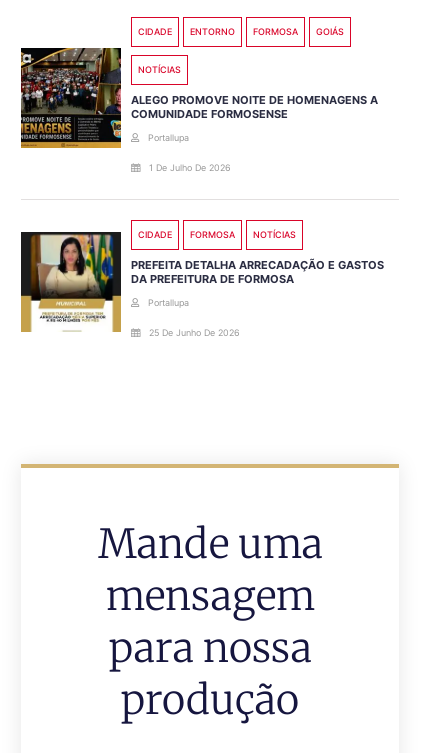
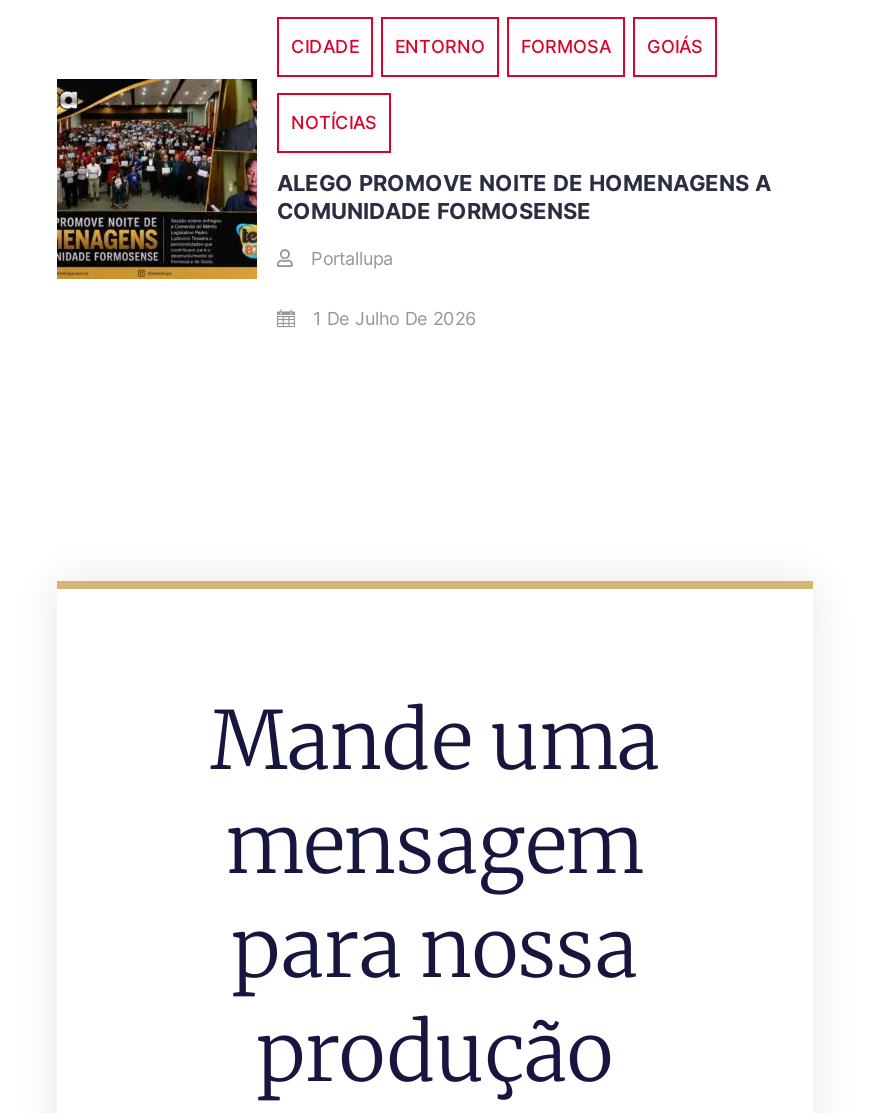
[20,229,384,338] [image] | CIDADE | FORMOSA | NOTÍCIAS | PREFEITA DETALHA ARRECADAÇÃO E GASTOS | DA PREFEITURA DE FORMOSA | Portallupa | 25 De Junho De 2026 -> none

